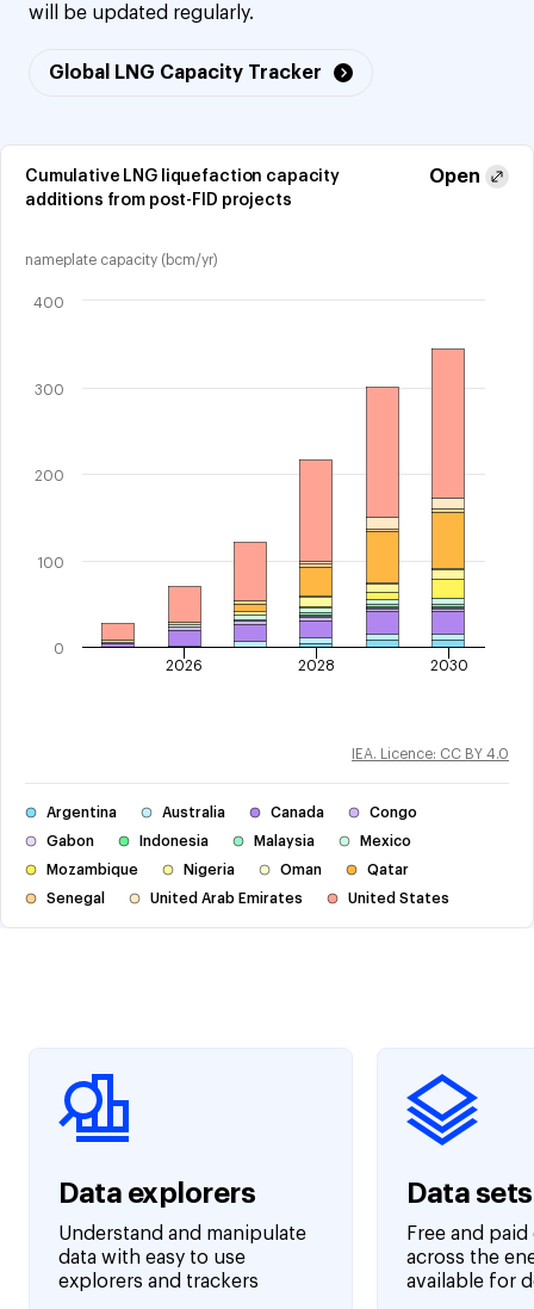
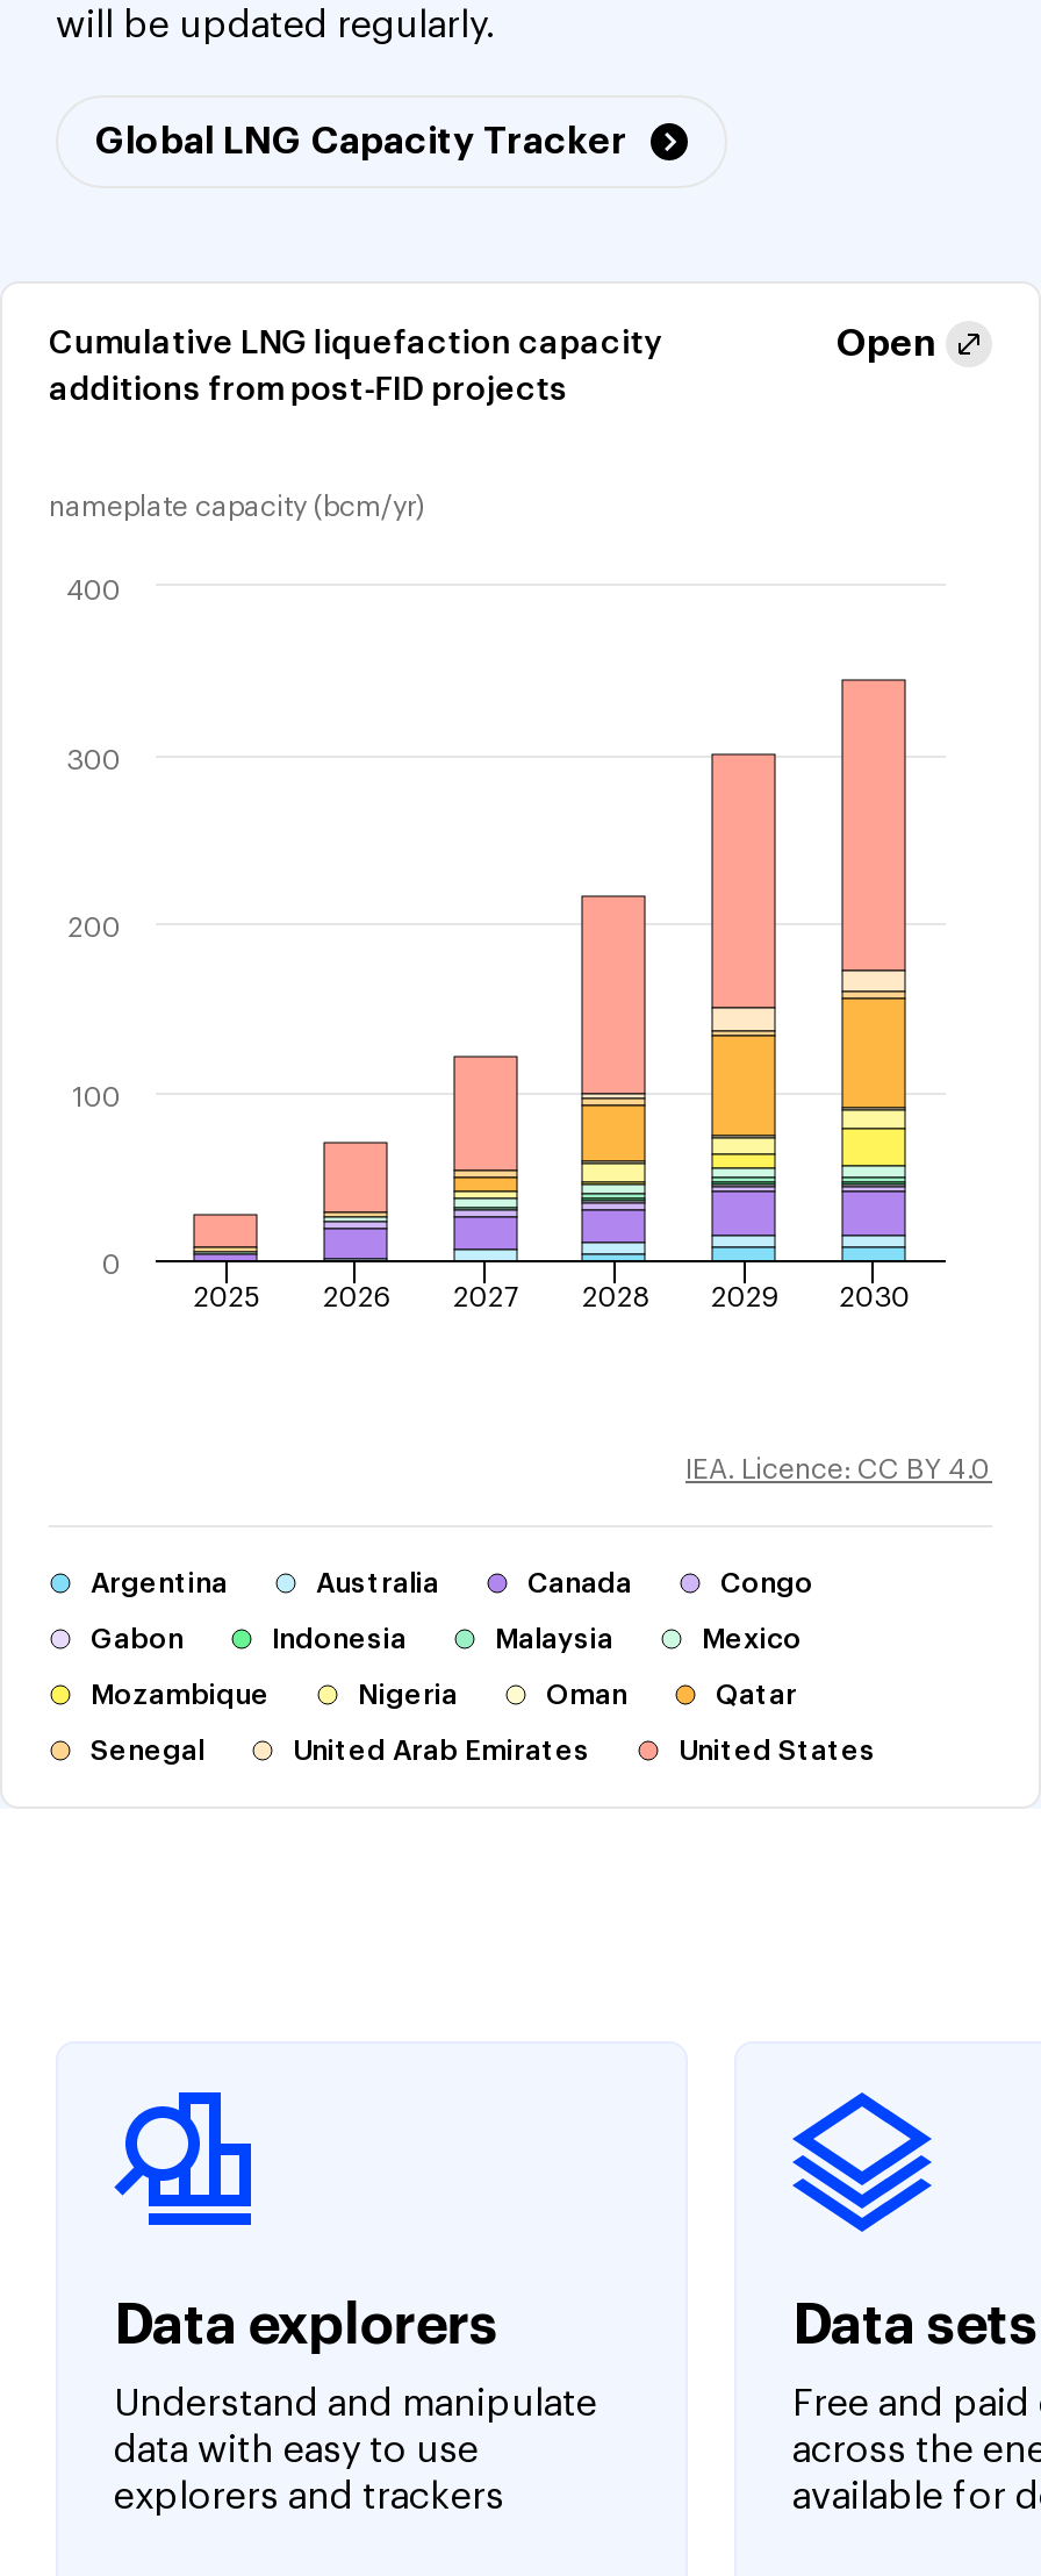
none -> [193,1283,261,1311] 2025
none -> [453,1283,519,1311] 2027
none -> [711,1283,779,1311] 2029

